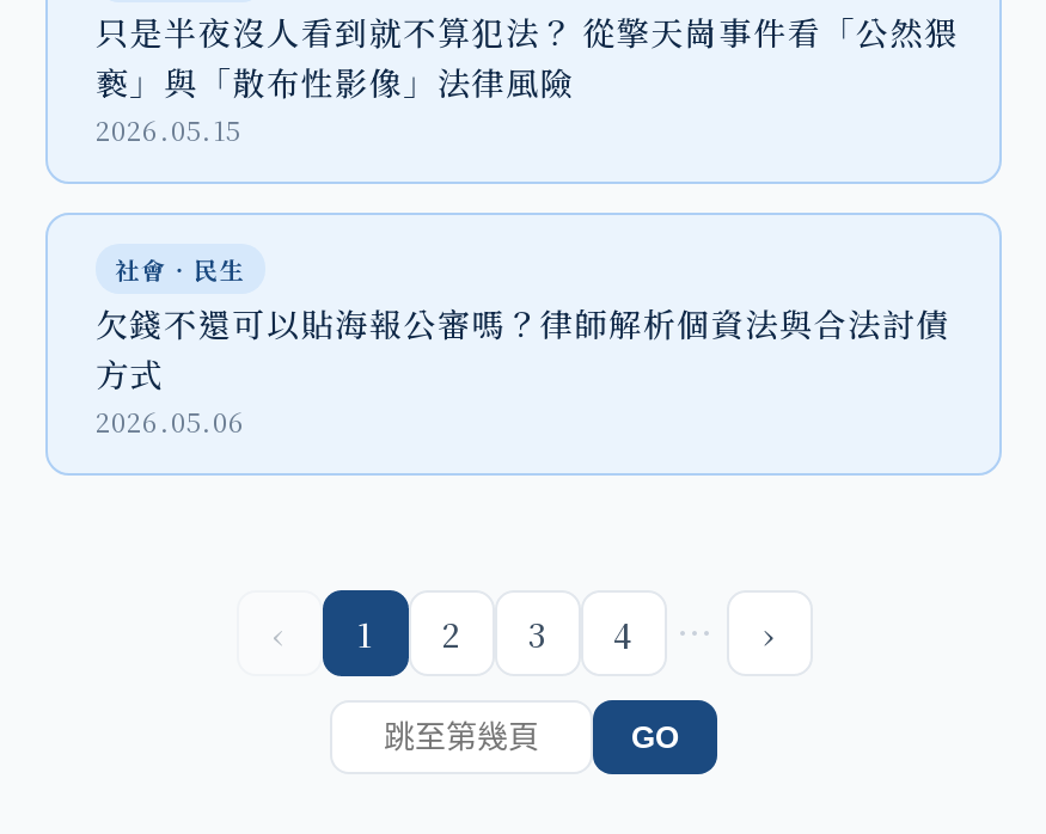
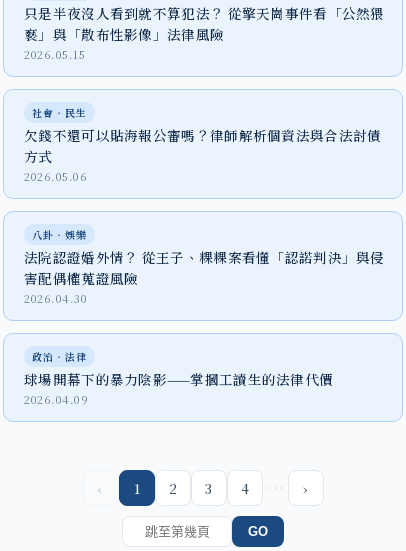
none -> [24,227,385,306] 八卦‧娛樂 | 法院認證婚外情？ 從王子、粿粿案看懂「認諾判決」與侵 | 害配偶權蒐證風險 | 2026.04.30
none -> [24,349,333,407] 政治‧法律 | 球場開幕下的暴力陰影——掌摑工讀生的法律代價 | 2026.04.09

